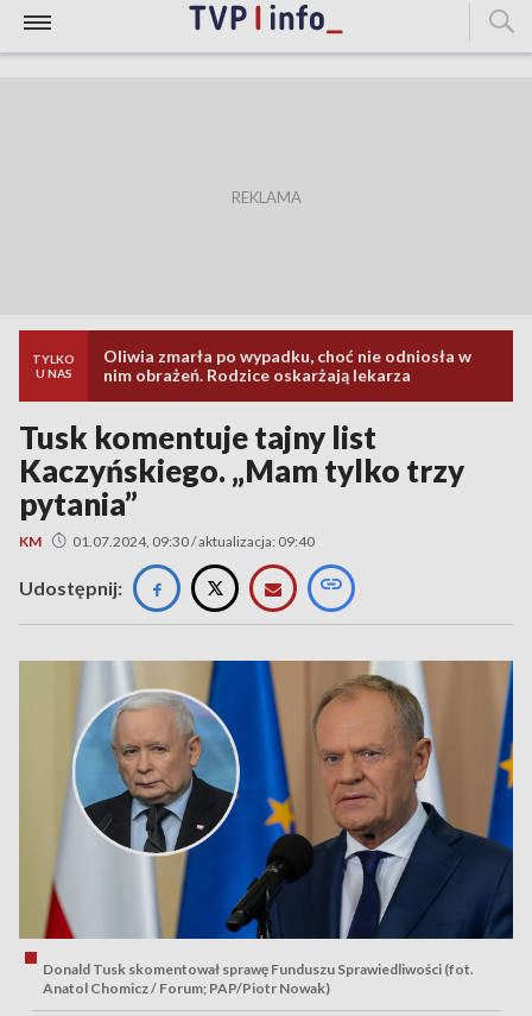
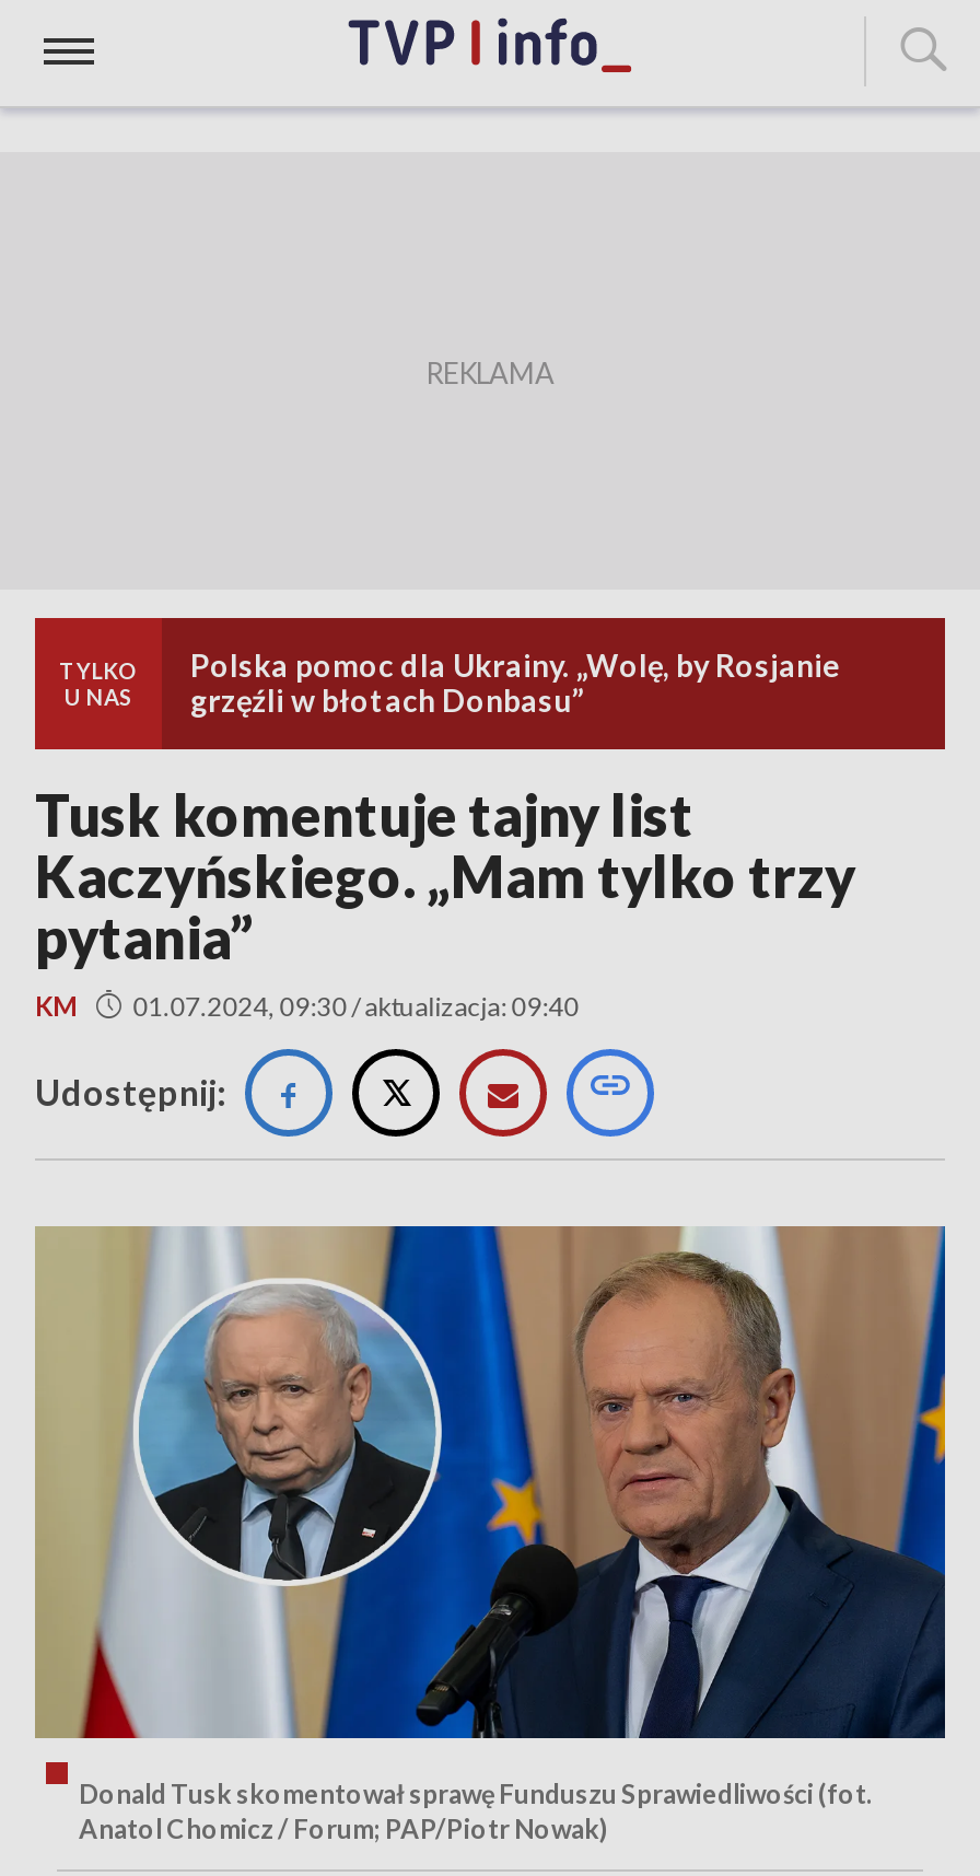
[103,346,471,385] Oliwia zmarła po wypadku, choć nie odniosła w | nim obrażeń. Rodzice oskarżają lekarza -> [190,646,840,719] Polska pomoc dla Ukrainy. „Wolę, by Rosjanie | grzęźli w błotach Donbasu”

